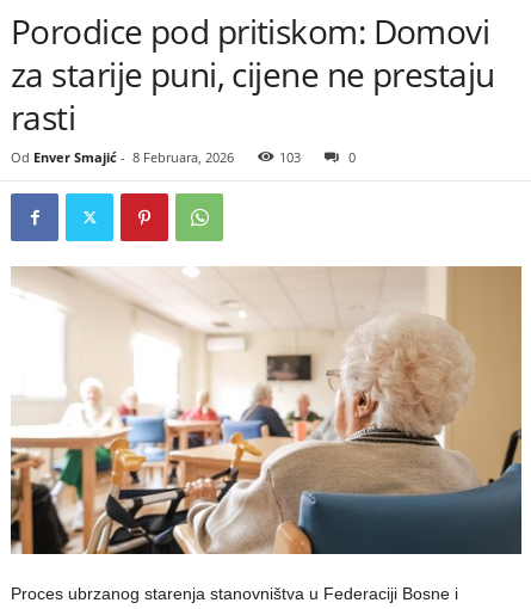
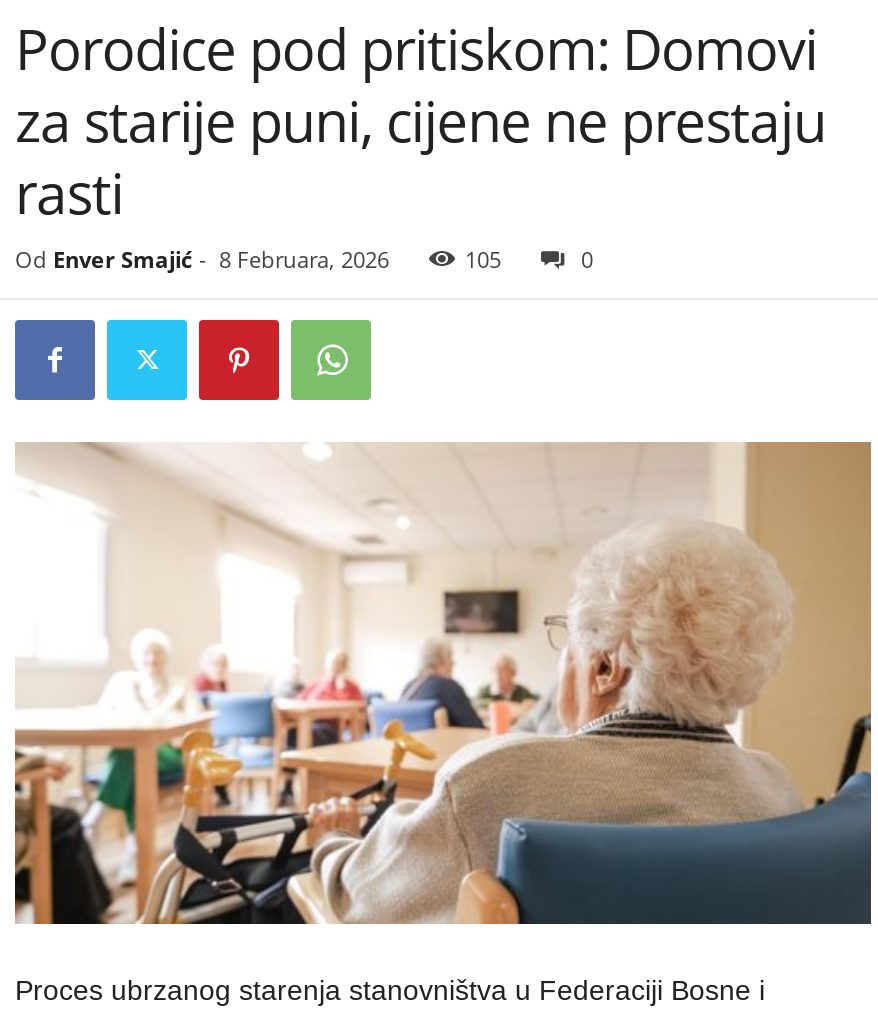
[279,148,301,166] 103 -> [465,244,501,274] 105

